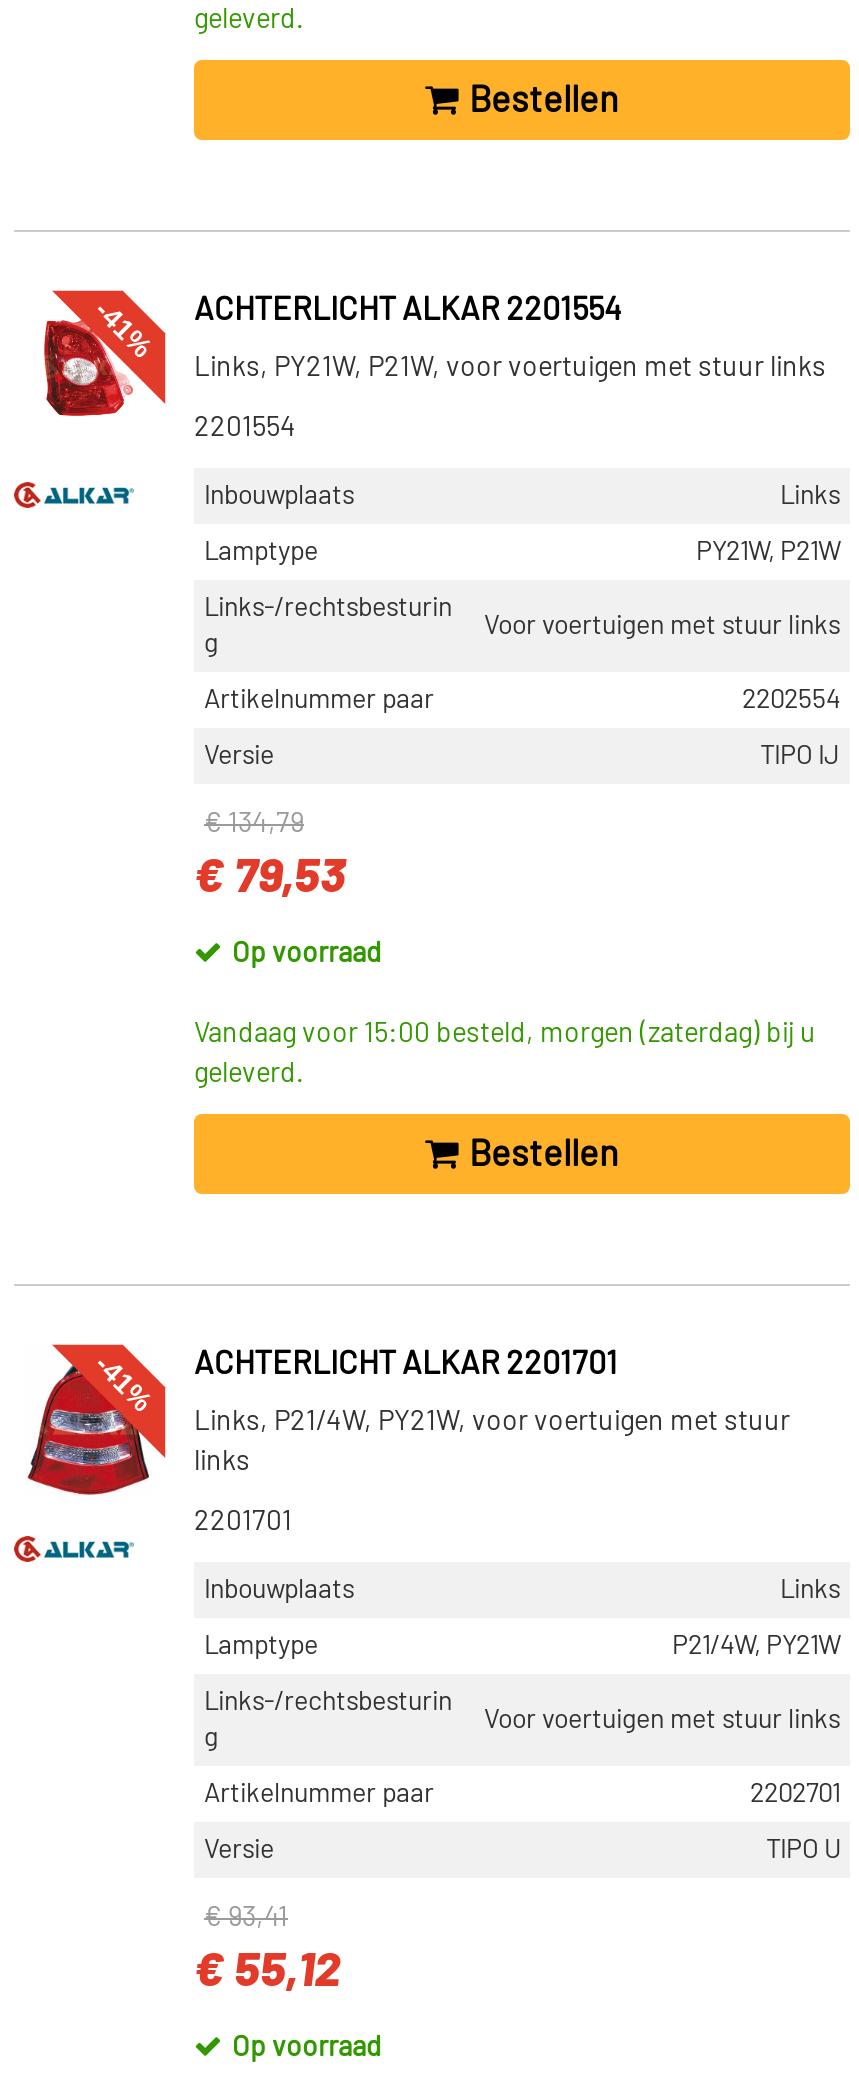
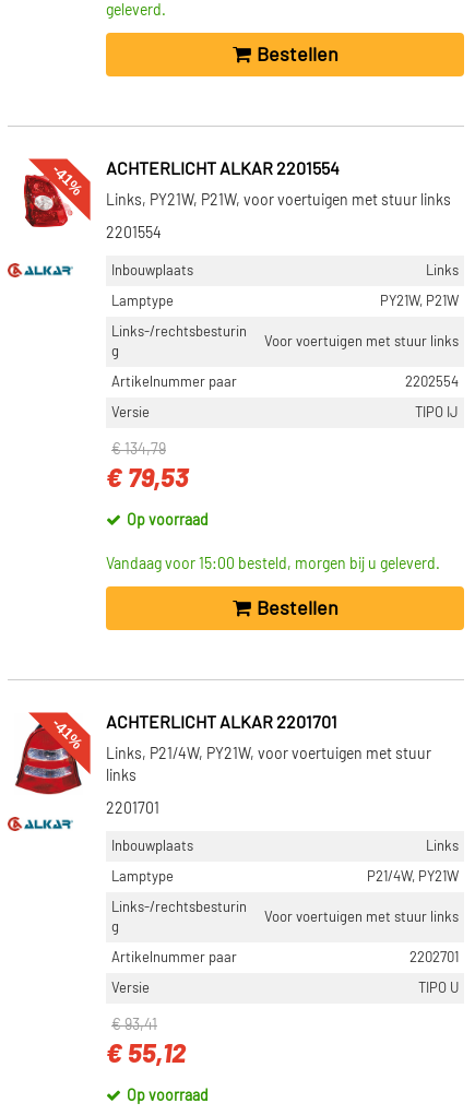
[194,1020,816,1088] Vandaag voor 15:00 besteld, morgen (zaterdag) bij u | geleverd. -> [106,557,440,572] Vandaag voor 15:00 besteld, morgen bij u geleverd.

